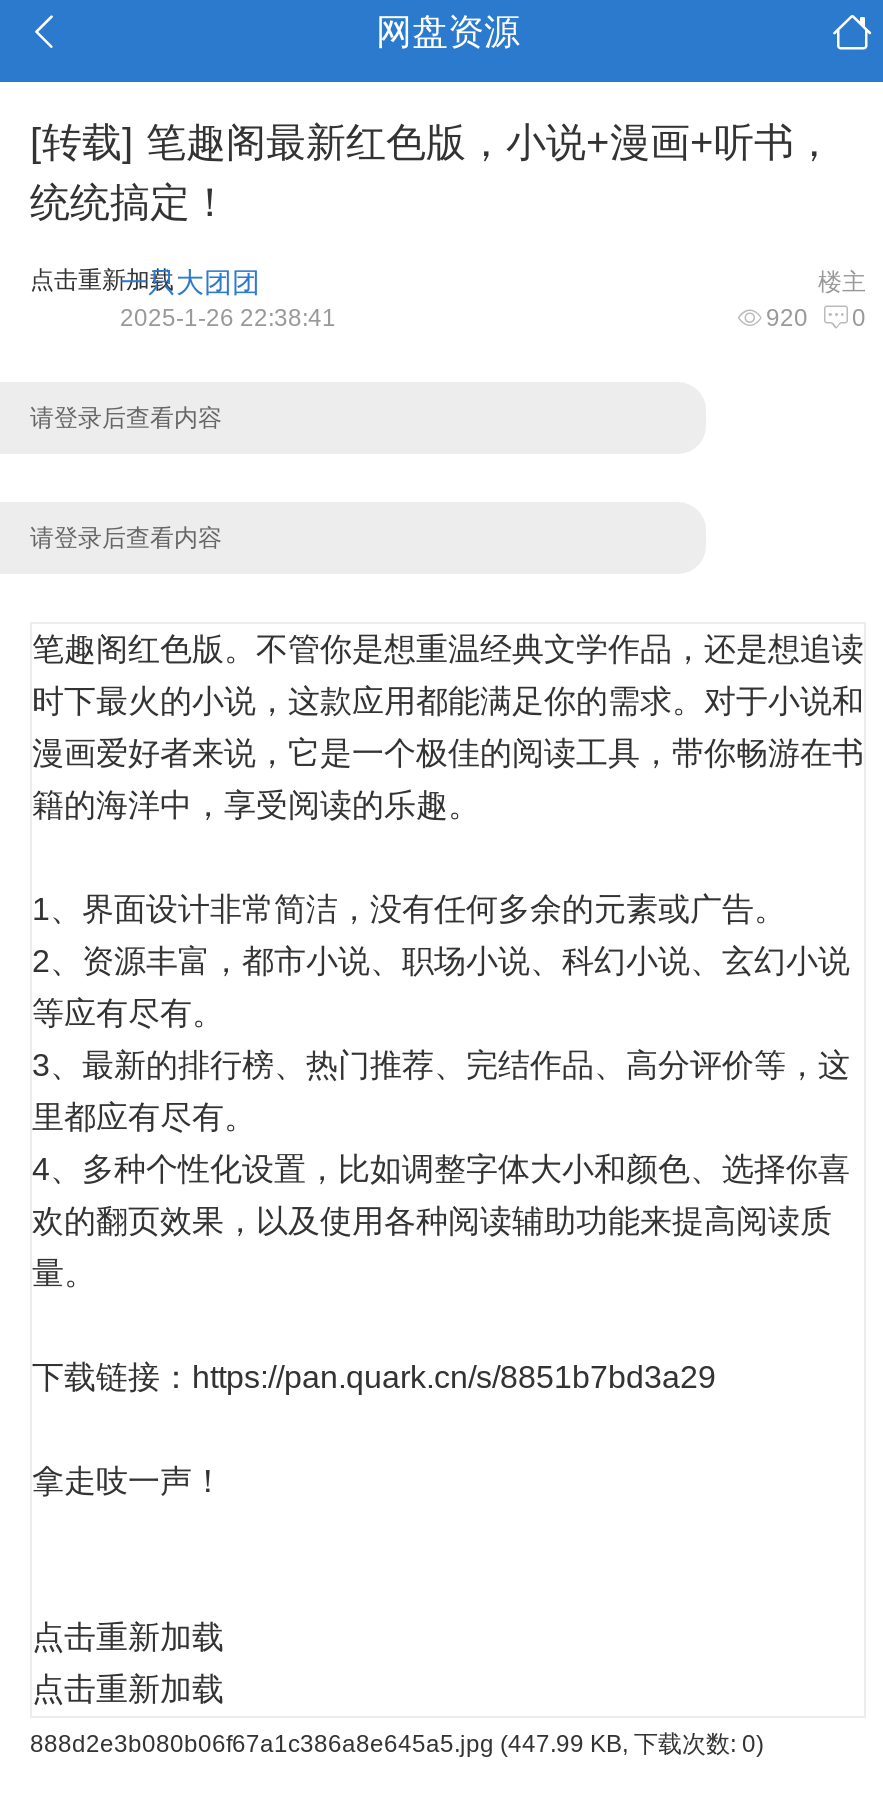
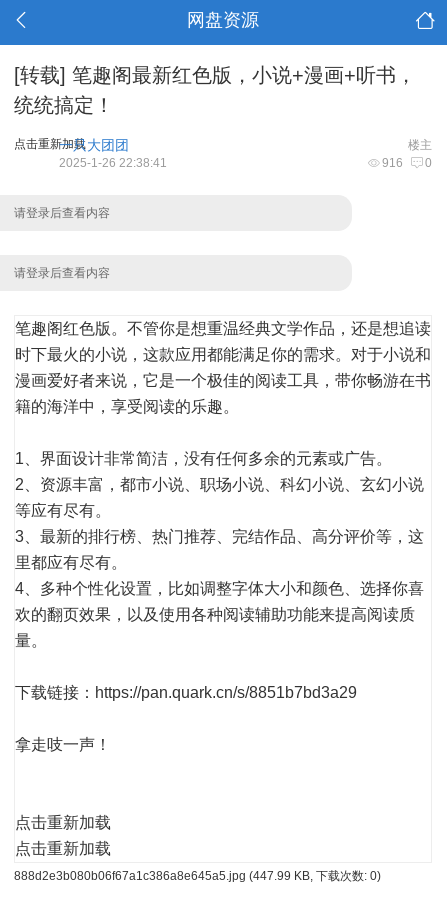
[766,304,866,332] 920 0 -> [382,156,432,170] 916 0

